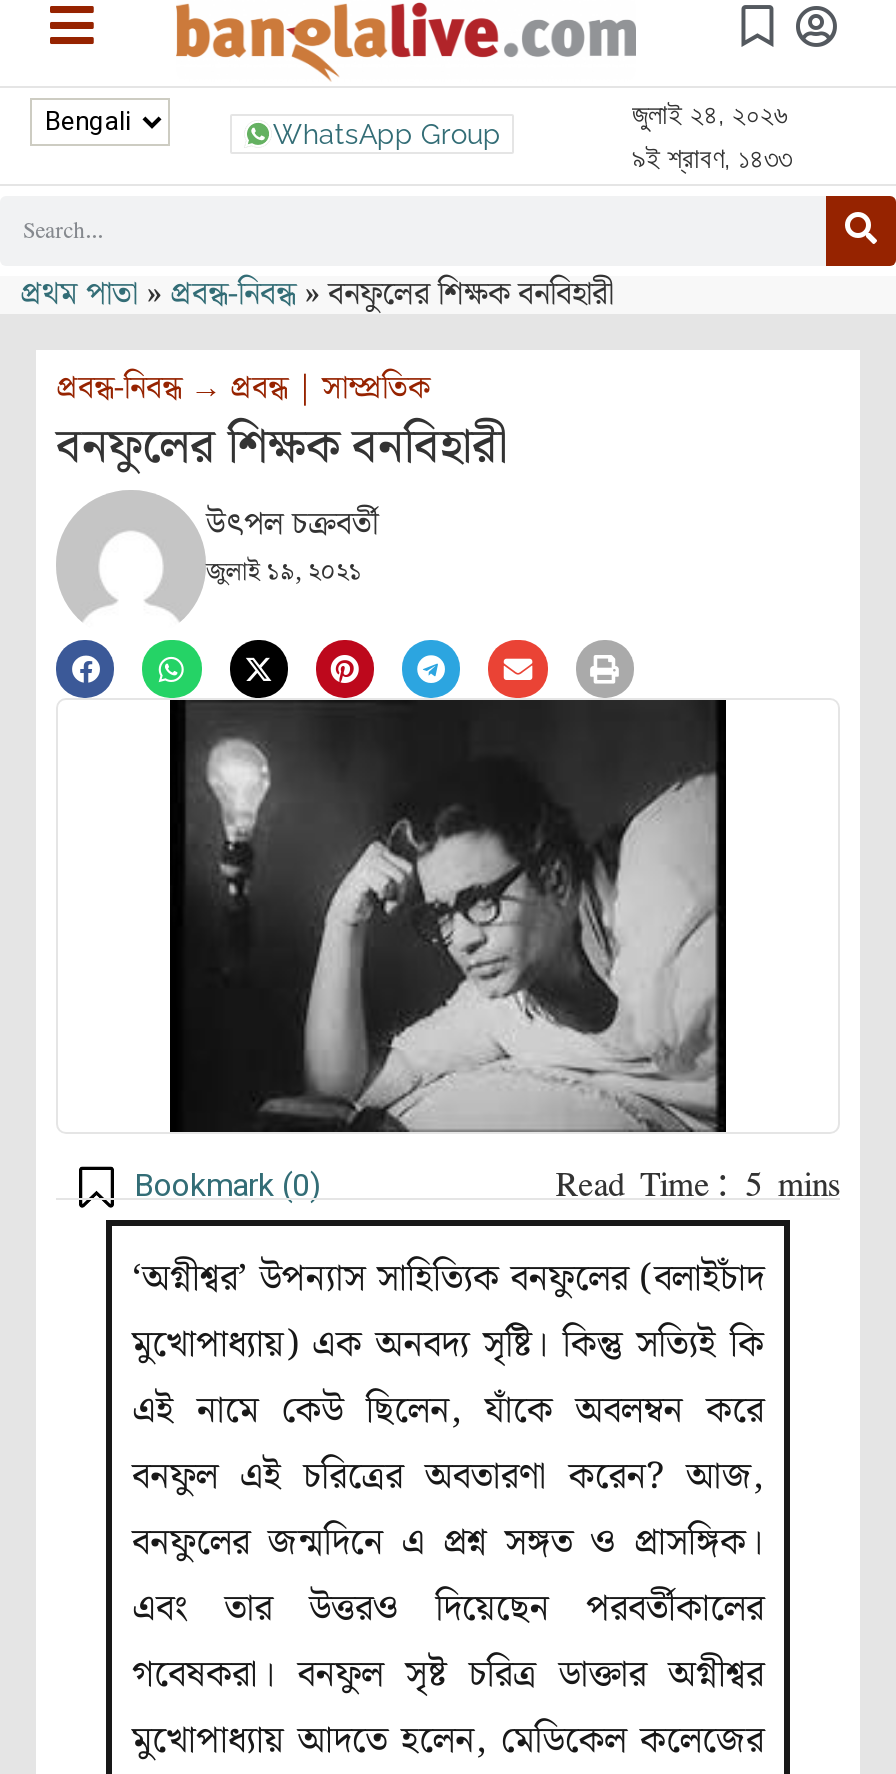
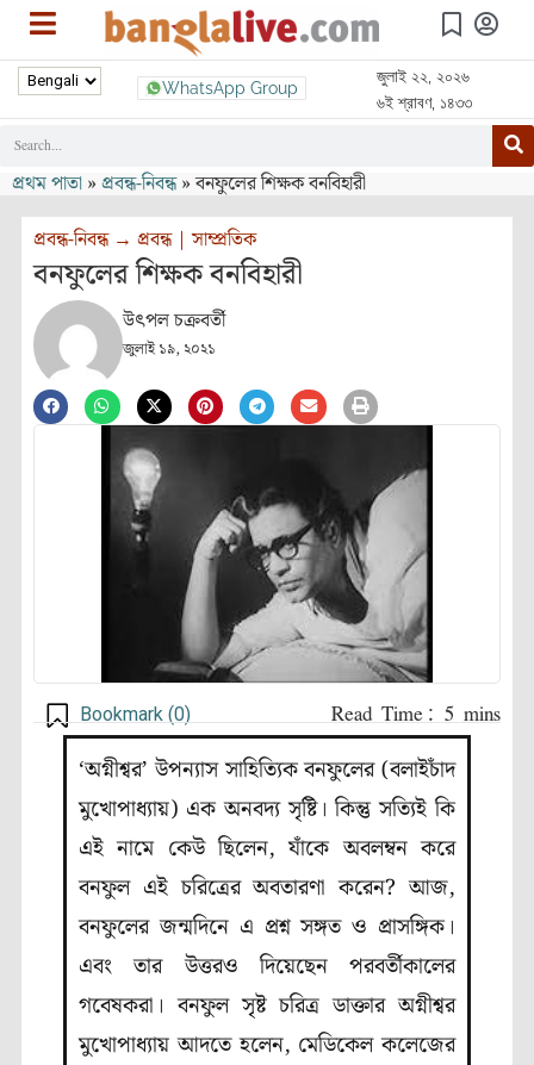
[632,98,788,130] জুলাই ২৪, ২০২৬ -> [377,66,470,86] জুলাই ২২, ২০২৬
[632,142,792,174] ৯ই শ্রাবণ, ১৪৩৩ -> [377,93,472,112] ৬ই শ্রাবণ, ১৪৩৩

